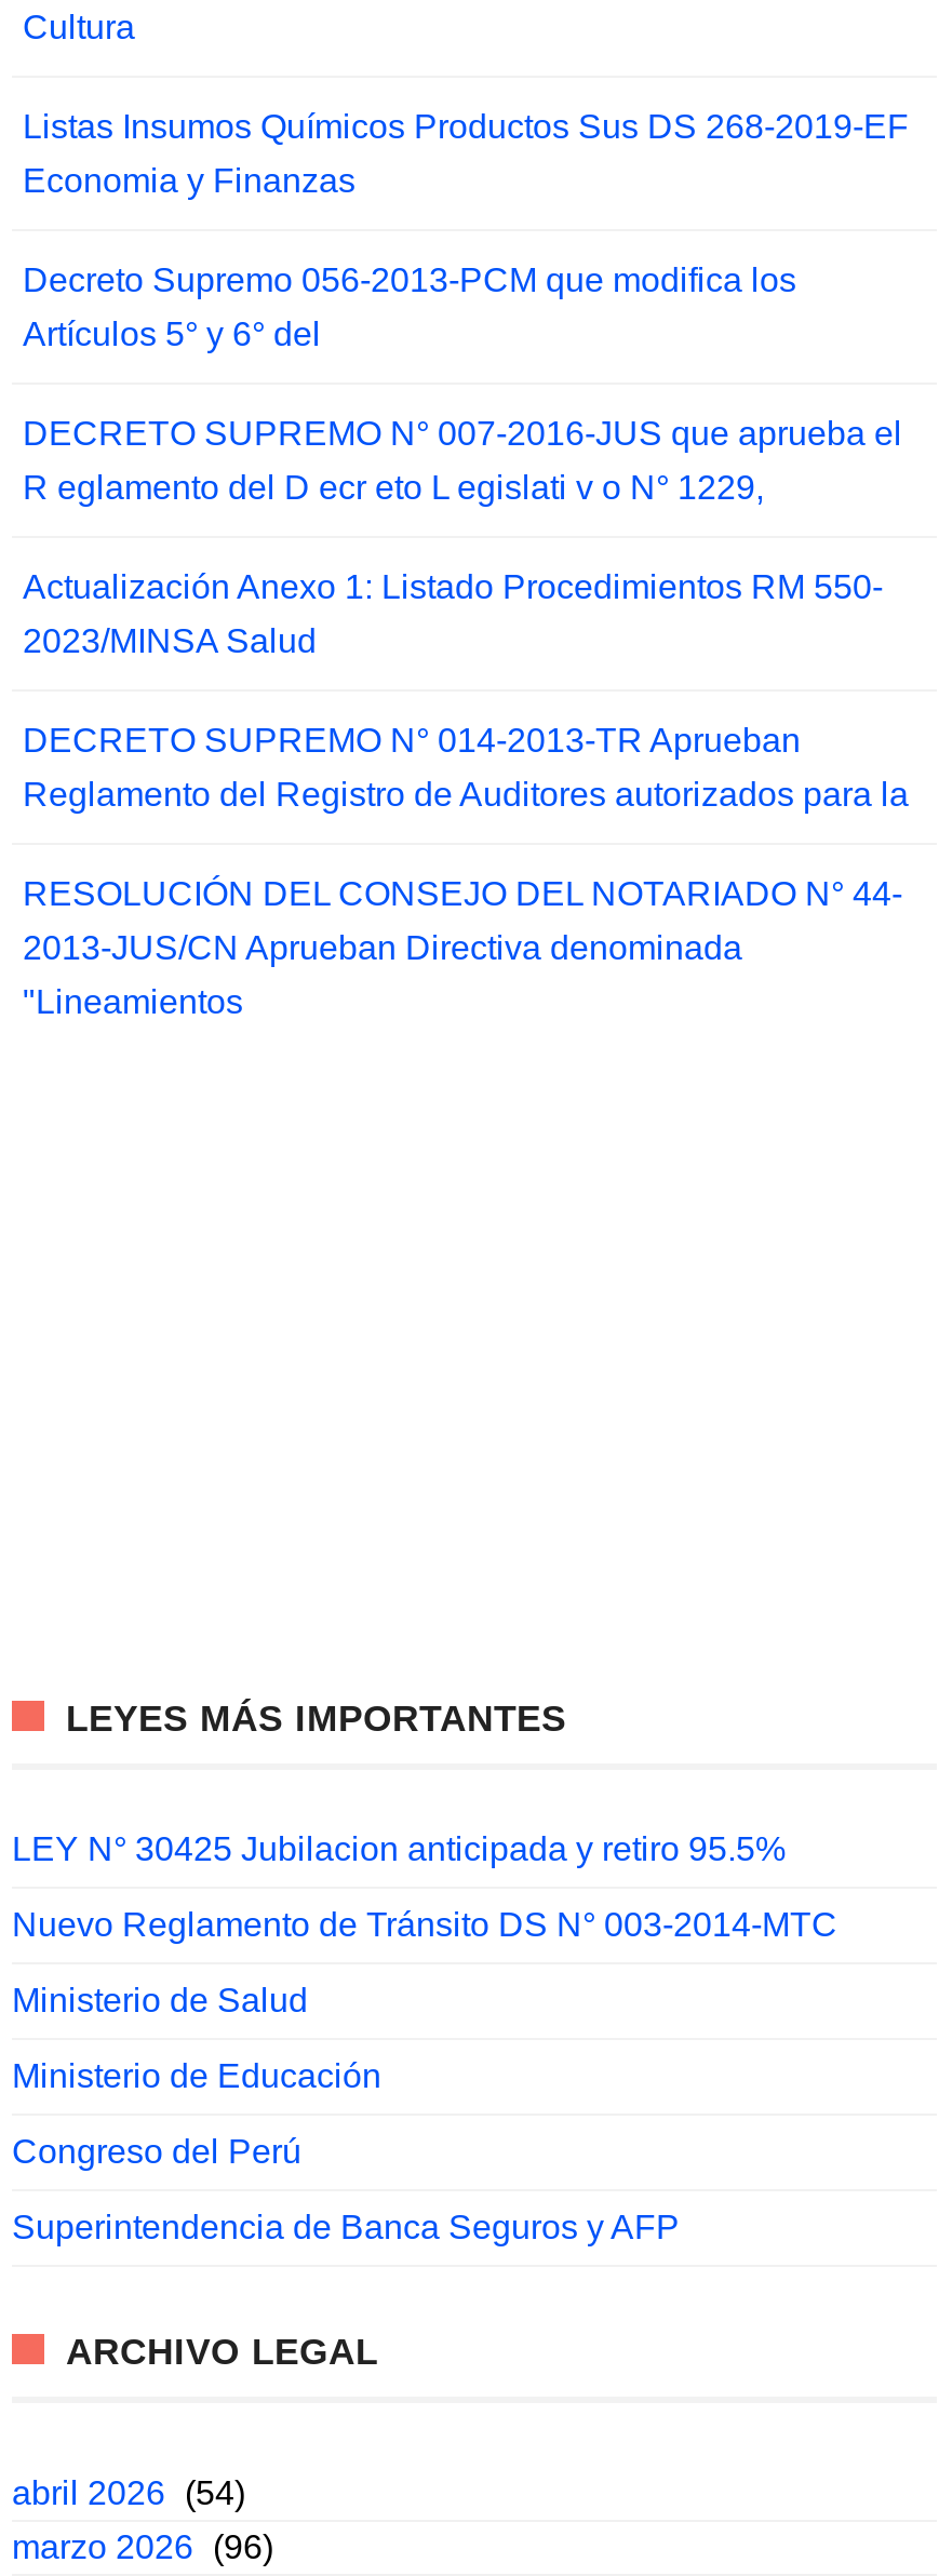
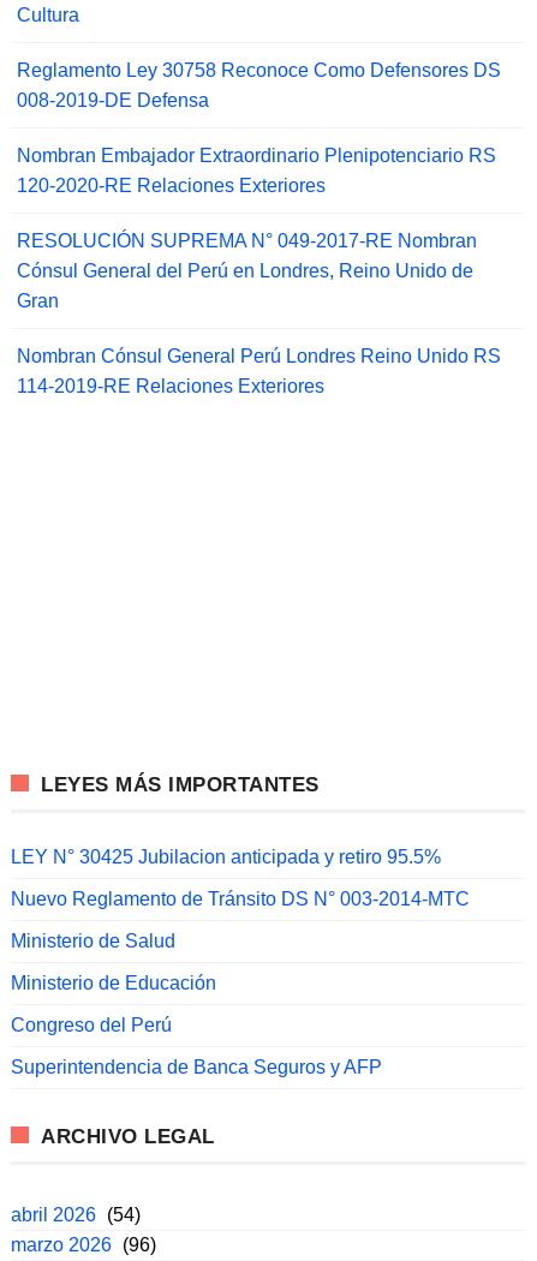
[23,108,909,1020] Listas Insumos Químicos Productos Sus DS 268-2019-EF | Economia y Finanzas | Decreto Supremo 056-2013-PCM que modifica los | Artículos 5° y 6° del | DECRETO SUPREMO N° 007-2016-JUS que aprueba el | R eglamento del D ecr eto L egislati v o N° 1229, | Actualización Anexo 1: Listado Procedimientos RM 550- | 2023/MINSA Salud | DECRETO SUPREMO N° 014-2013-TR Aprueban | Reglamento del Registro de Auditores autorizados para la | RESOLUCIÓN DEL CONSEJO DEL NOTARIADO N° 44- | 2013-JUS/CN Aprueban Directiva denominada | "Lineamientos -> [17,60,501,396] Reglamento Ley 30758 Reconoce Como Defensores DS | 008-2019-DE Defensa | Nombran Embajador Extraordinario Plenipotenciario RS | 120-2020-RE Relaciones Exteriores | RESOLUCIÓN SUPREMA N° 049-2017-RE Nombran | Cónsul General del Perú en Londres, Reino Unido de | Gran | Nombran Cónsul General Perú Londres Reino Unido RS | 114-2019-RE Relaciones Exteriores

